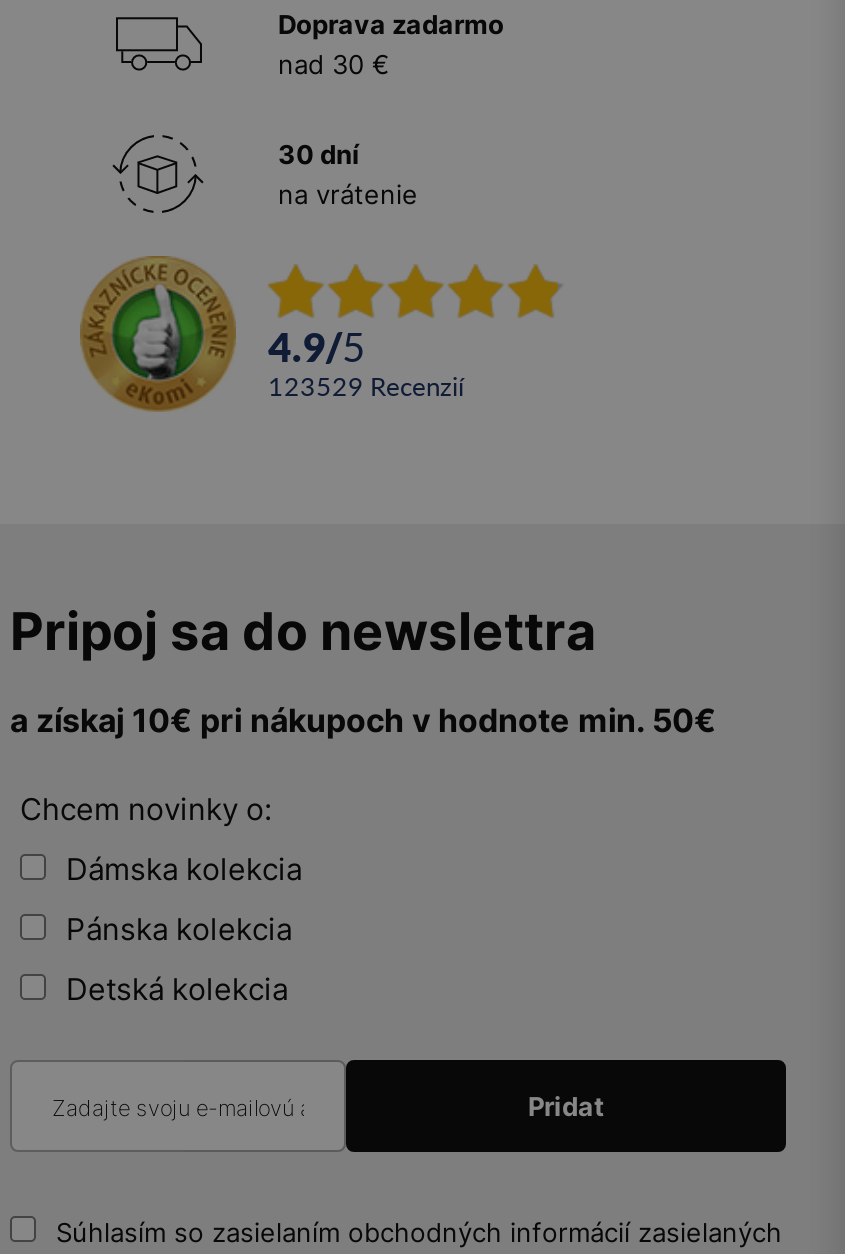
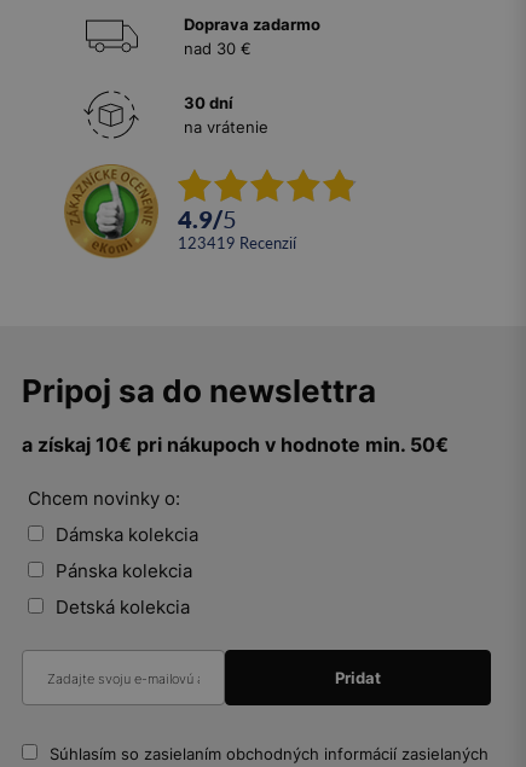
[268,371,464,403] 123529 recenzií -> [178,234,296,253] 123419 recenzií

